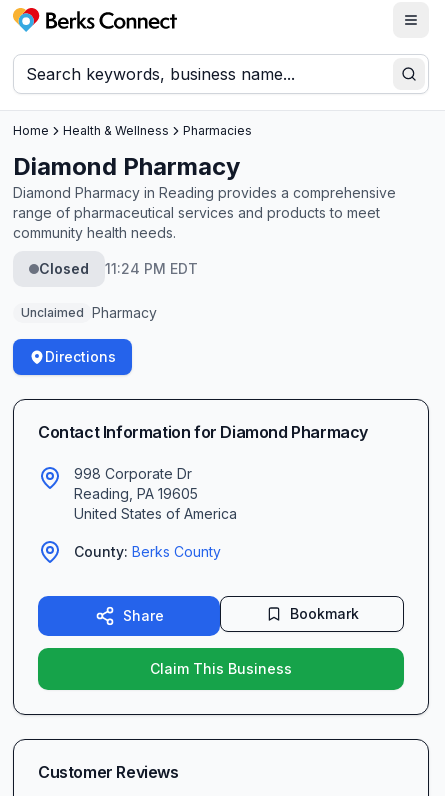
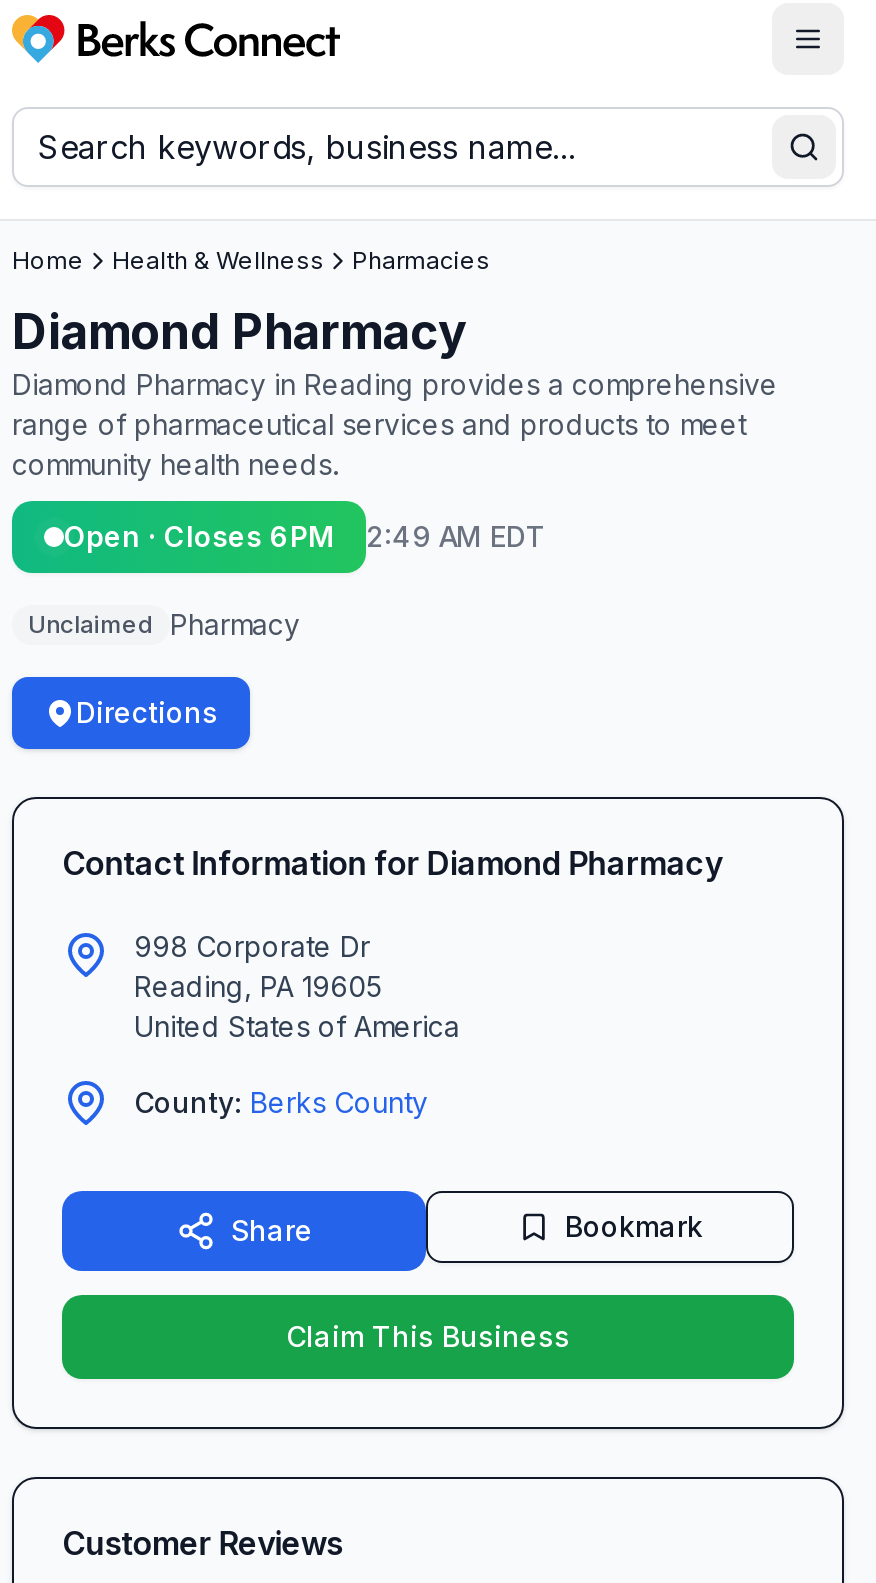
[39,260,198,277] Closed | 11:24 PM EDT -> [64,519,546,553] Open · Closes 6PM | 2:49 AM EDT

